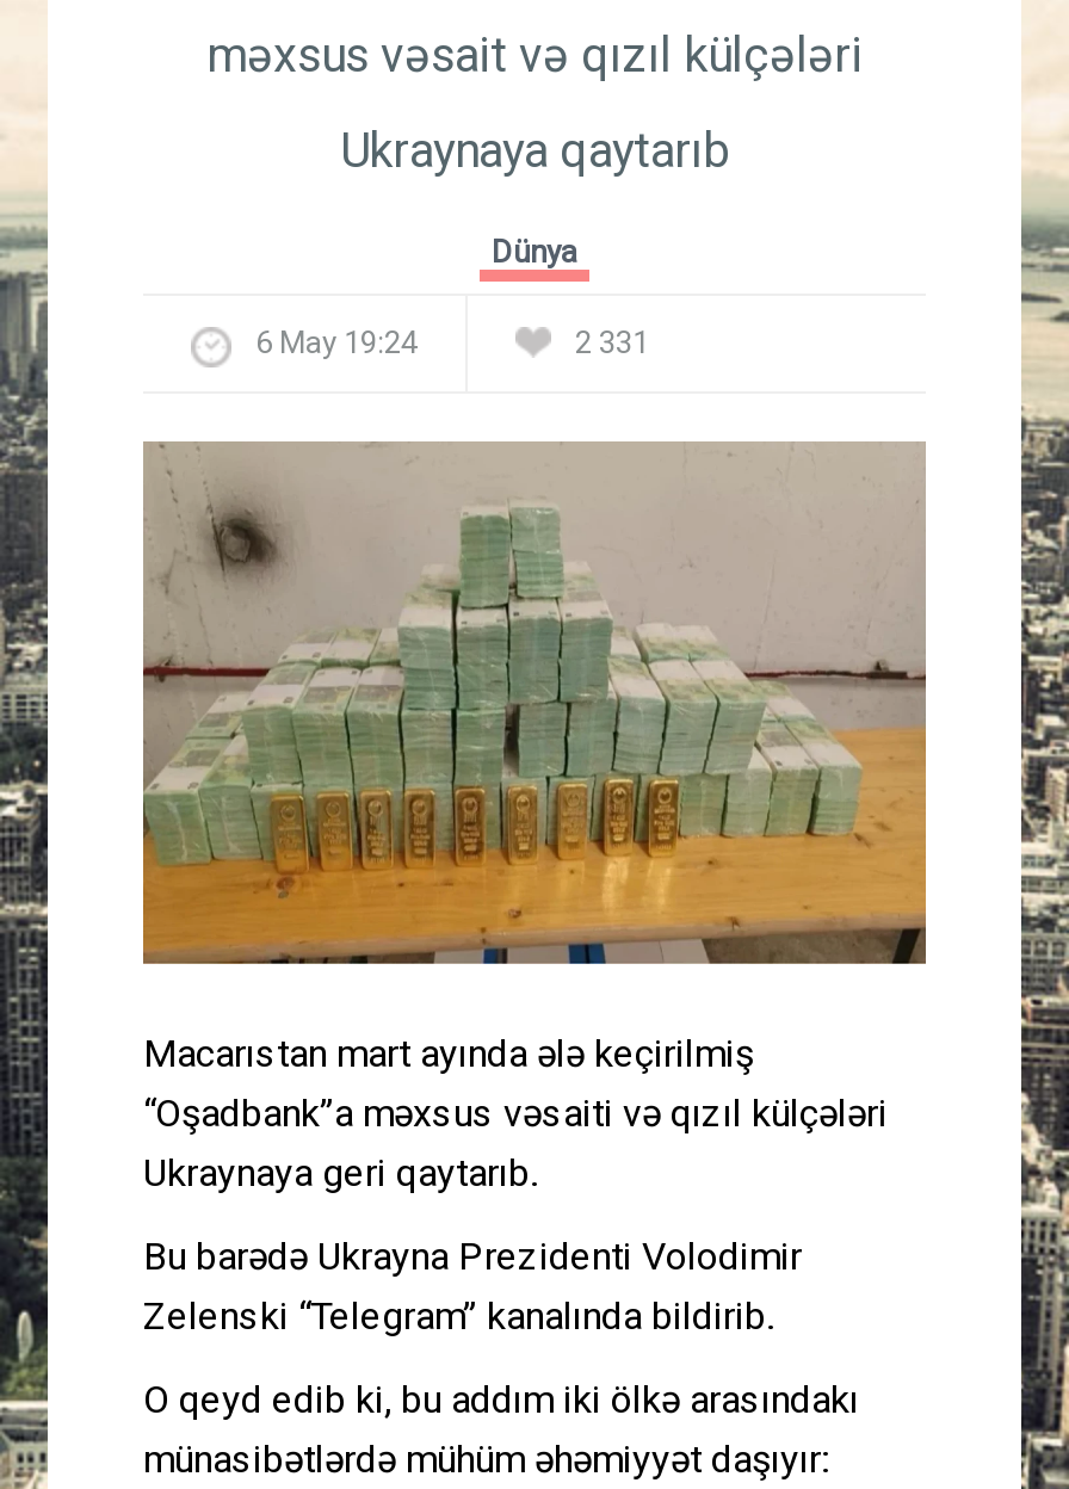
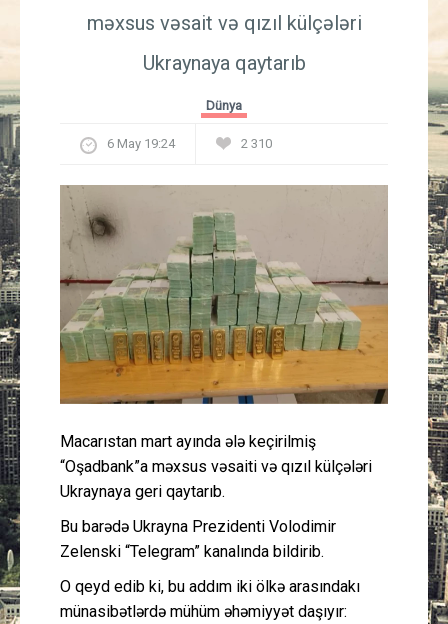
[575,325,649,360] 2 331 -> [241,136,272,151] 2 310

